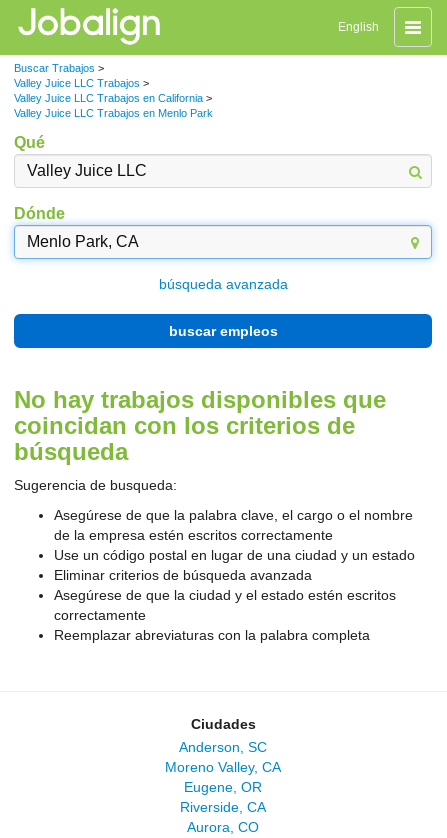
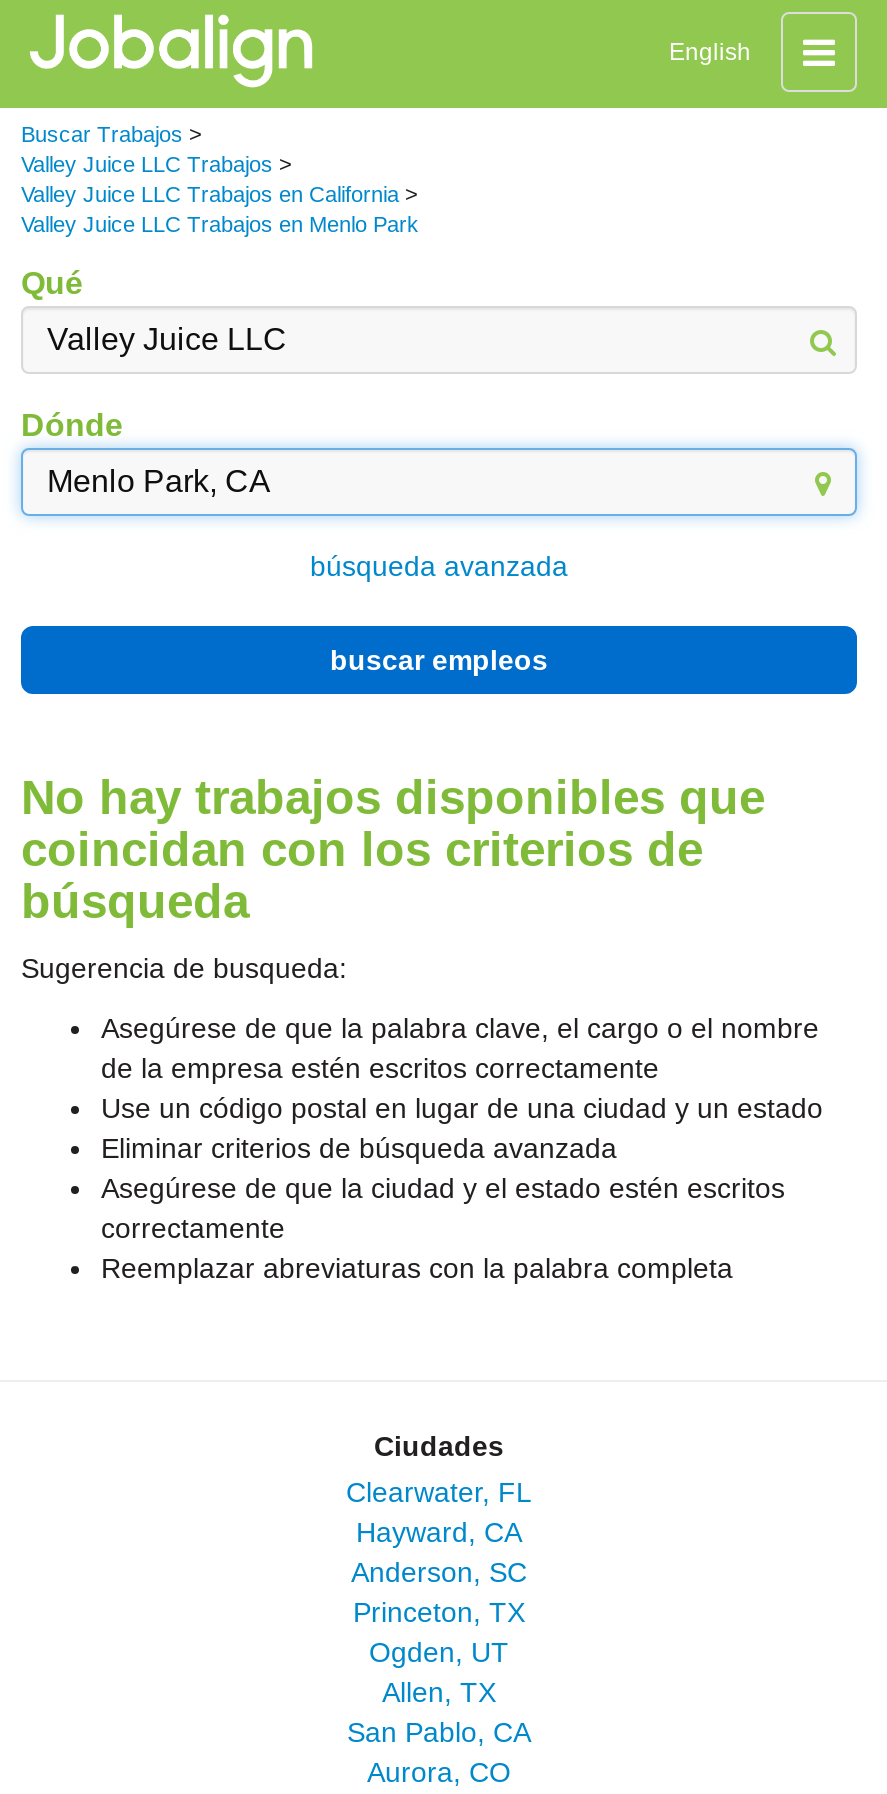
none -> [346,1476,532,1548] Clearwater, FL | Hayward, CA
[165,759,281,815] Moreno Valley, CA | Eugene, OR | Riverside, CA -> [347,1596,531,1748] Princeton, TX | Ogden, UT | Allen, TX | San Pablo, CA

